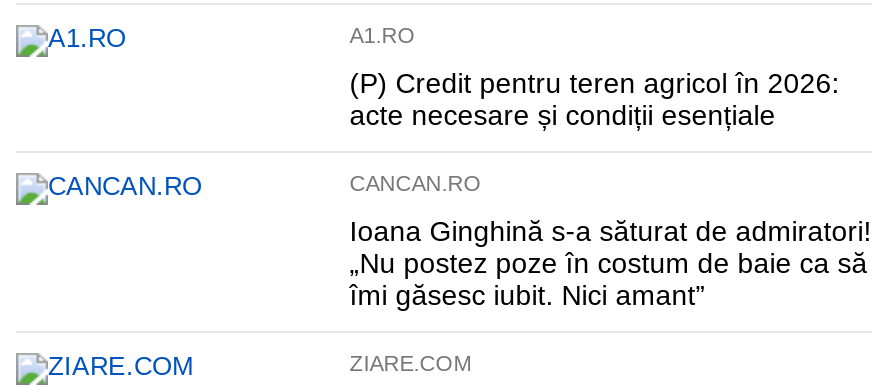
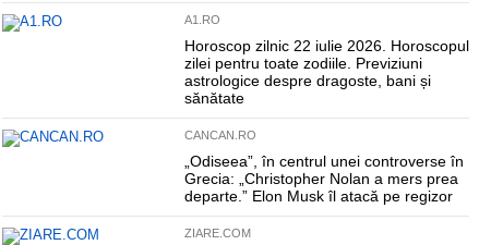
[350,67,840,131] (P) Credit pentru teren agricol în 2026: | acte necesare și condiții esențiale -> [184,37,469,107] Horoscop zilnic 22 iulie 2026. Horoscopul | zilei pentru toate zodiile. Previziuni | astrologice despre dragoste, bani și | sănătate
[350,215,872,311] Ioana Ginghină s-a săturat de admiratori! | „Nu postez poze în costum de baie ca să | îmi găsesc iubit. Nici amant” -> [184,152,464,205] „Odiseea”, în centrul unei controverse în | Grecia: „Christopher Nolan a mers prea | departe.” Elon Musk îl atacă pe regizor

